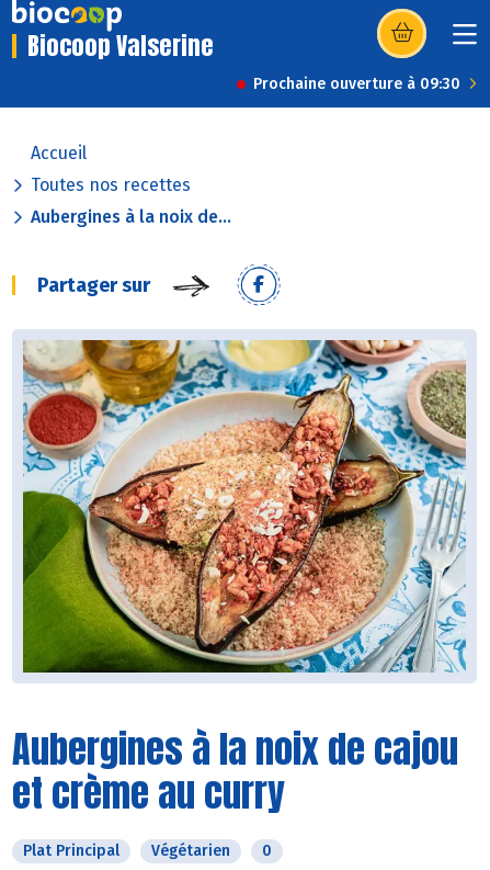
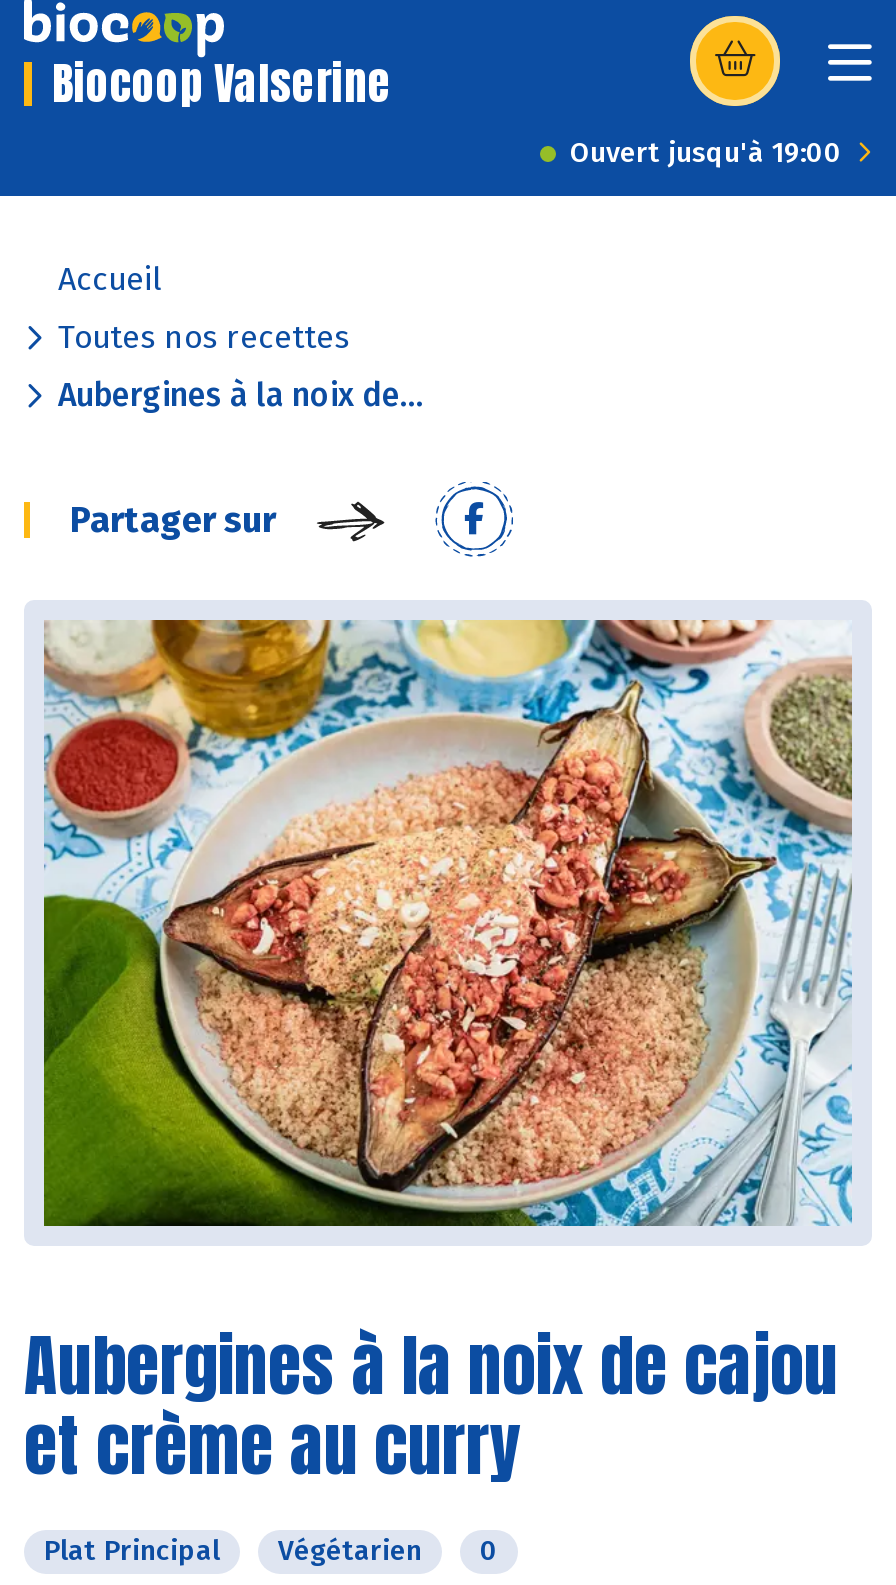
[253,75,460,93] Prochaine ouverture à 09:30 -> [570,136,842,170] Ouvert jusqu'à 19:00

